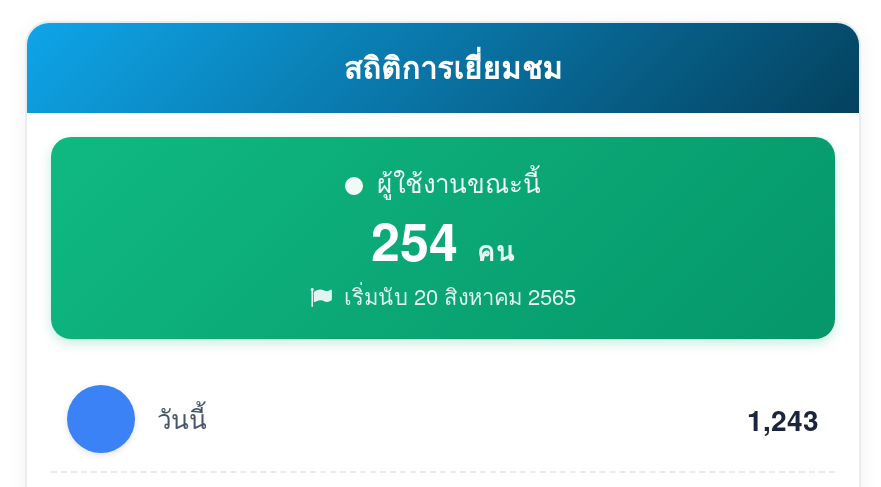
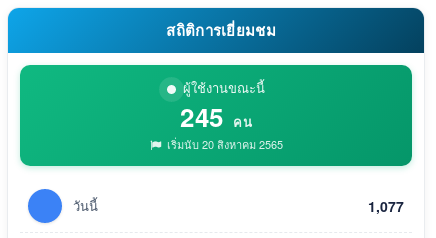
[371,203,515,277] 254 คน -> [180,98,252,135] 245 คน
[747,399,819,439] 1,243 -> [368,196,404,216] 1,077

